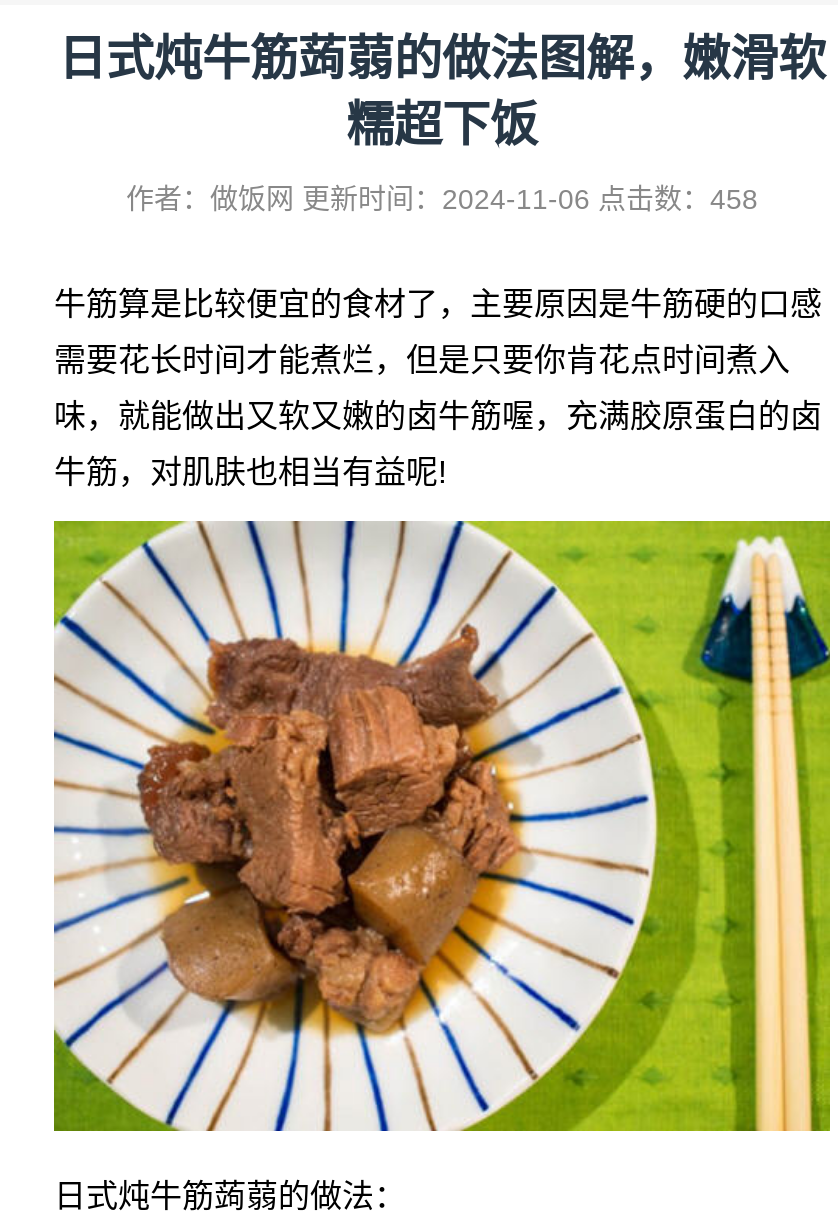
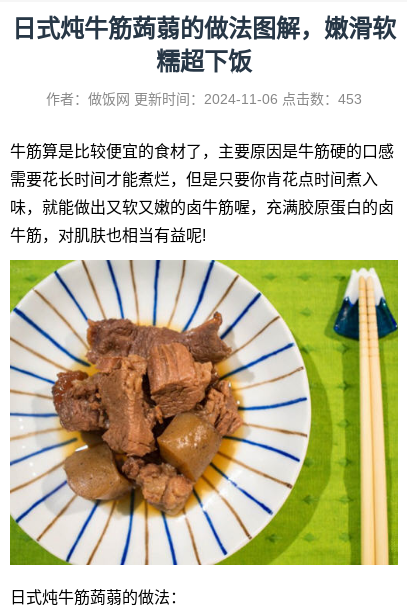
[126,183,758,215] 作者：做饭网更新时间：2024-11-06 点击数：458 -> [46,91,362,107] 作者：做饭网更新时间：2024-11-06 点击数：453

